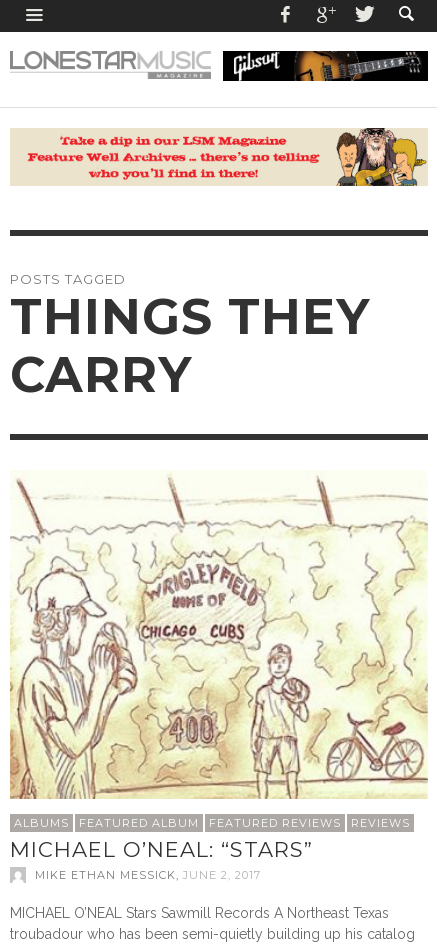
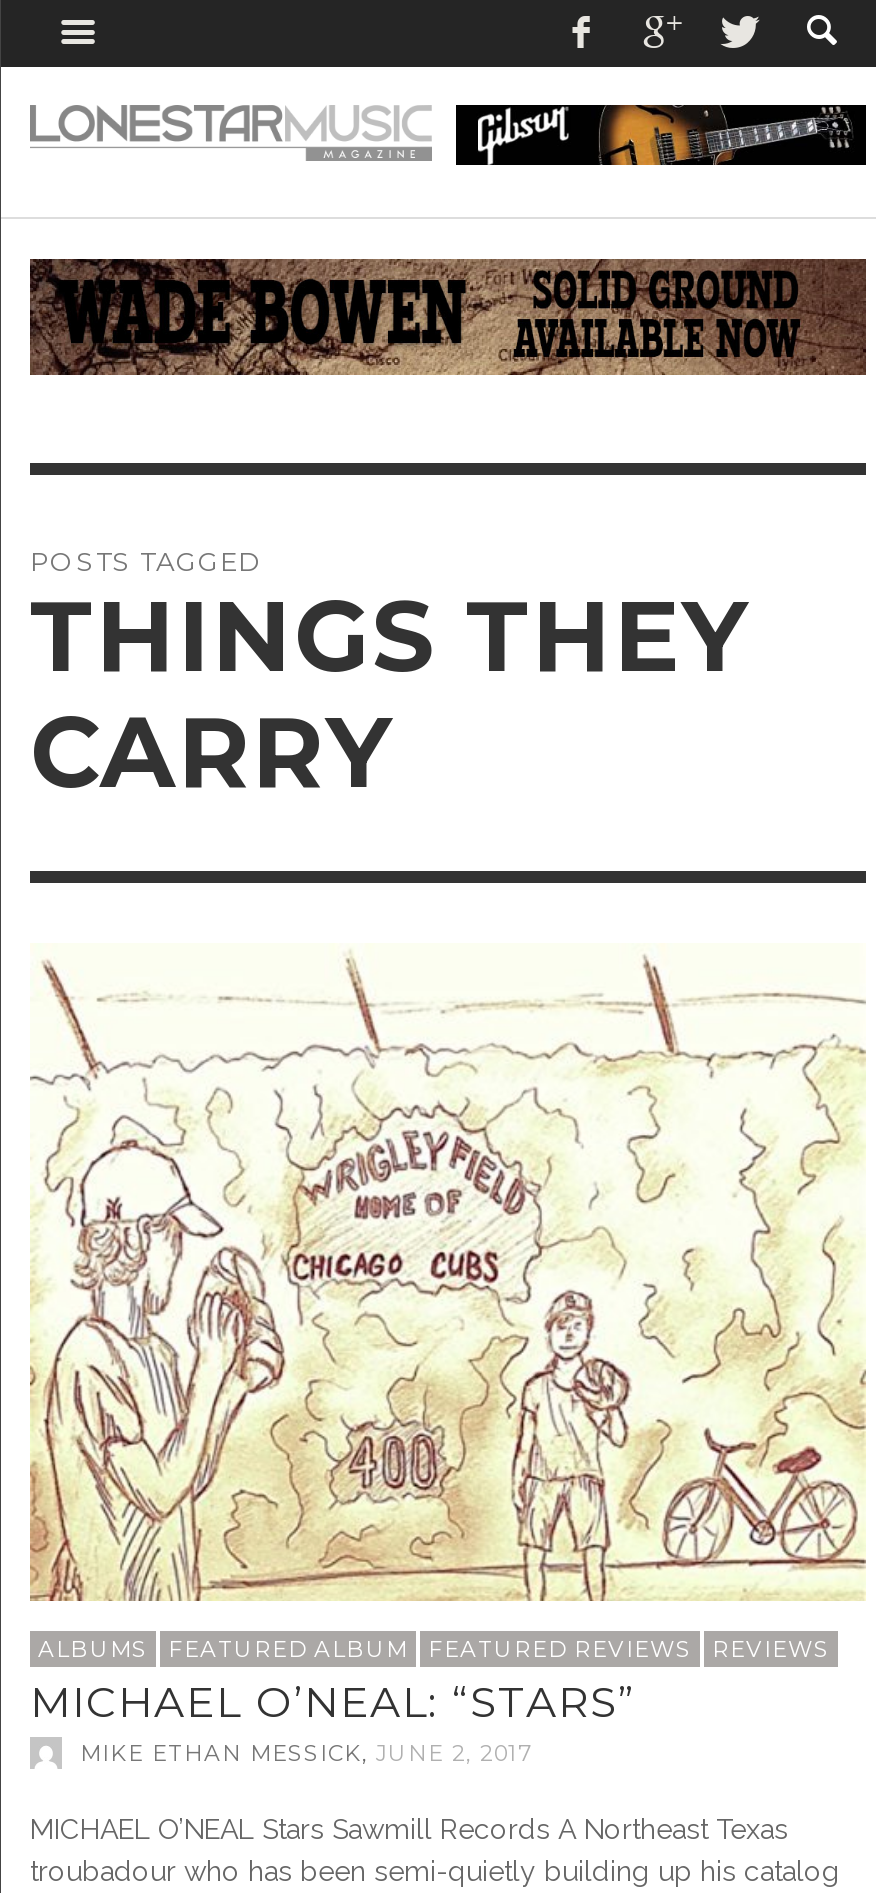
[10,128,428,187] [image] -> [28,257,868,377] [image]

